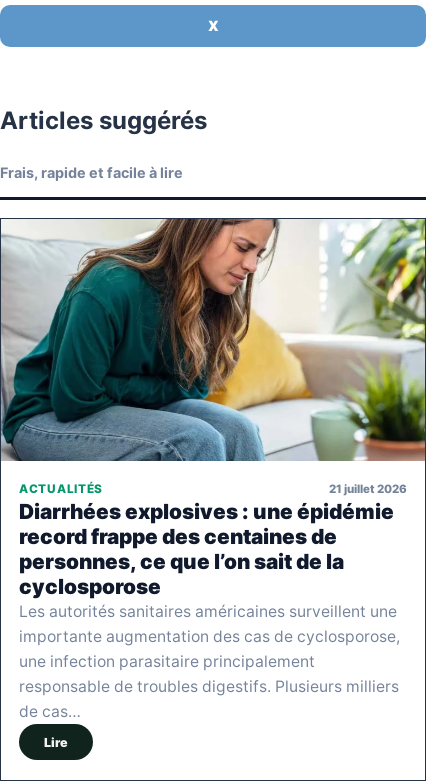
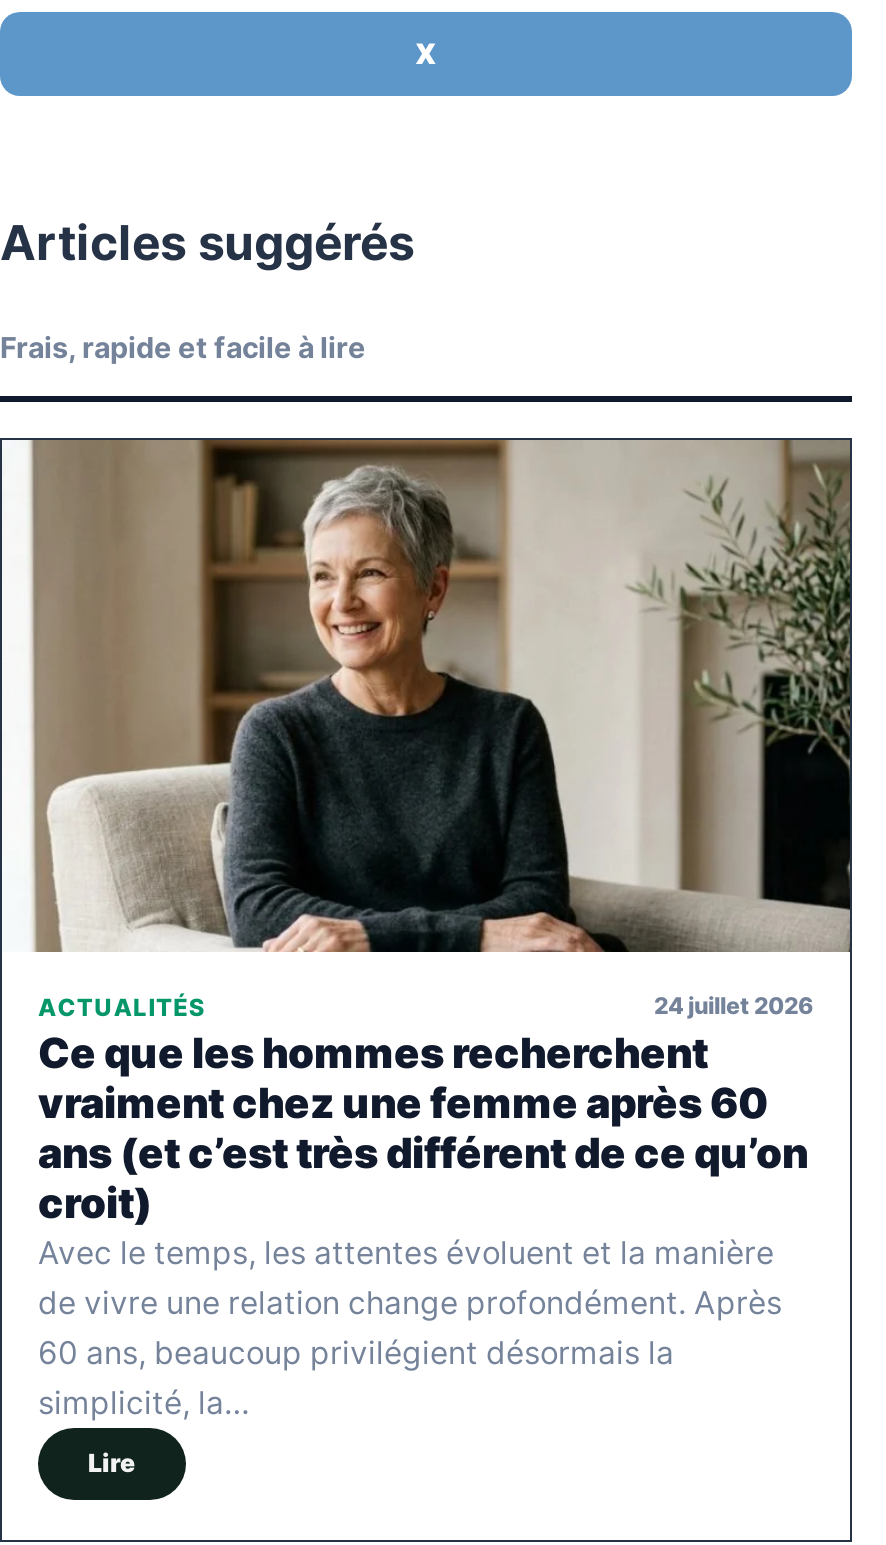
[3,218,426,721] [image] | 21 juillet 2026 | Diarrhées explosives : une épidémie | record frappe des centaines de | personnes, ce que l’on sait de la | cyclosporose | Les autorités sanitaires américaines surveillent une | importante augmentation des cas de cyclosporose, | une infection parasitaire principalement | responsable de troubles digestifs. Plusieurs milliers | de cas… -> [6,438,852,1421] [image] | 24 juillet 2026 | Ce que les hommes recherchent | vraiment chez une femme après 60 | ans (et c’est très différent de ce qu’on | croit) | Avec le temps, les attentes évoluent et la manière | de vivre une relation change profondément. Après | 60 ans, beaucoup privilégient désormais la | simplicité, la…

